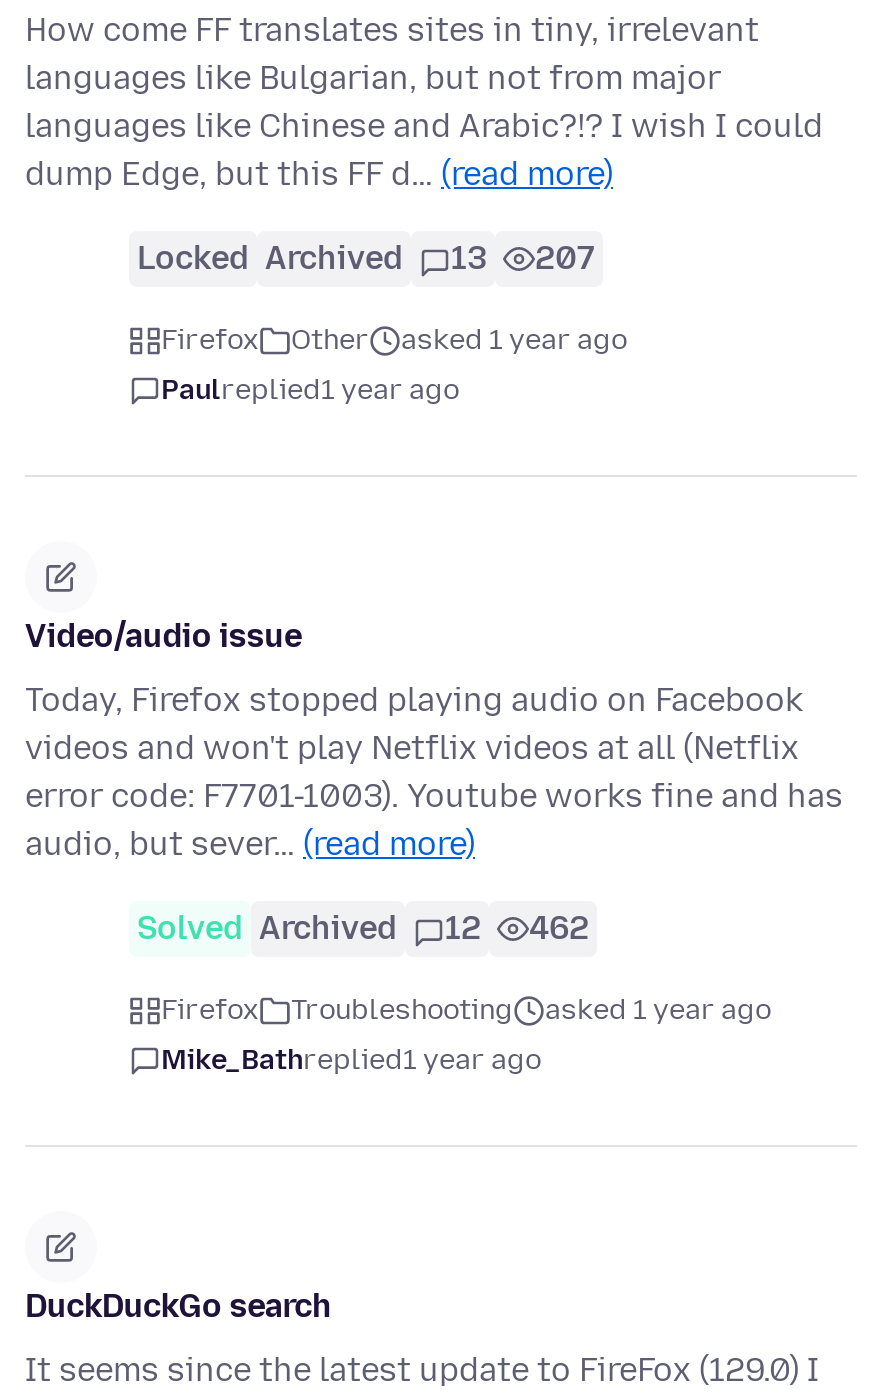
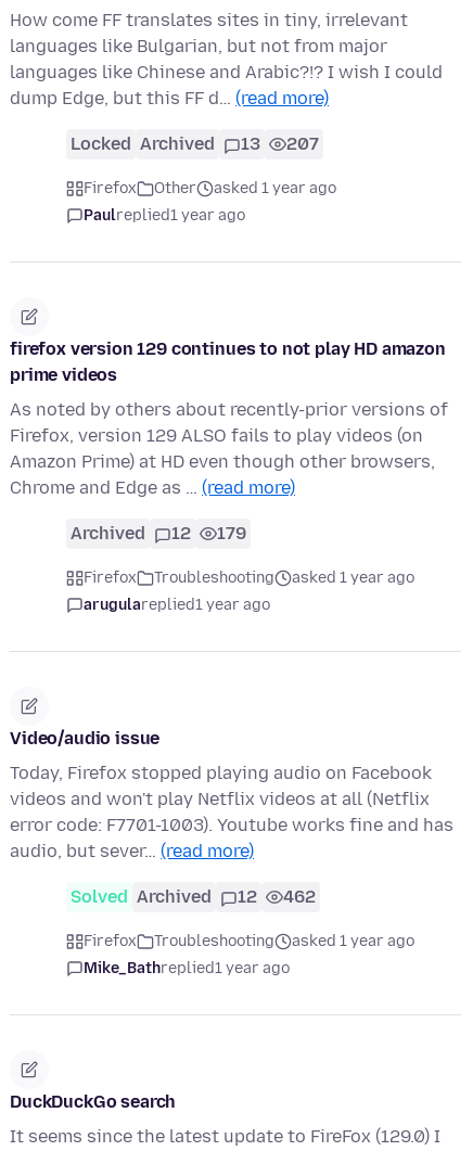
none -> [10,339,448,615] firefox version 129 continues to not play HD amazon | prime videos | As noted by others about recently-prior versions of | Firefox, version 129 ALSO fails to play videos (on | Amazon Prime) at HD even though other browsers, | Chrome and Edge as … (read more) | Archived | 12 | 179 | Firefox | Troubleshooting | asked 1 year ago | arugulareplied 1 year ago

